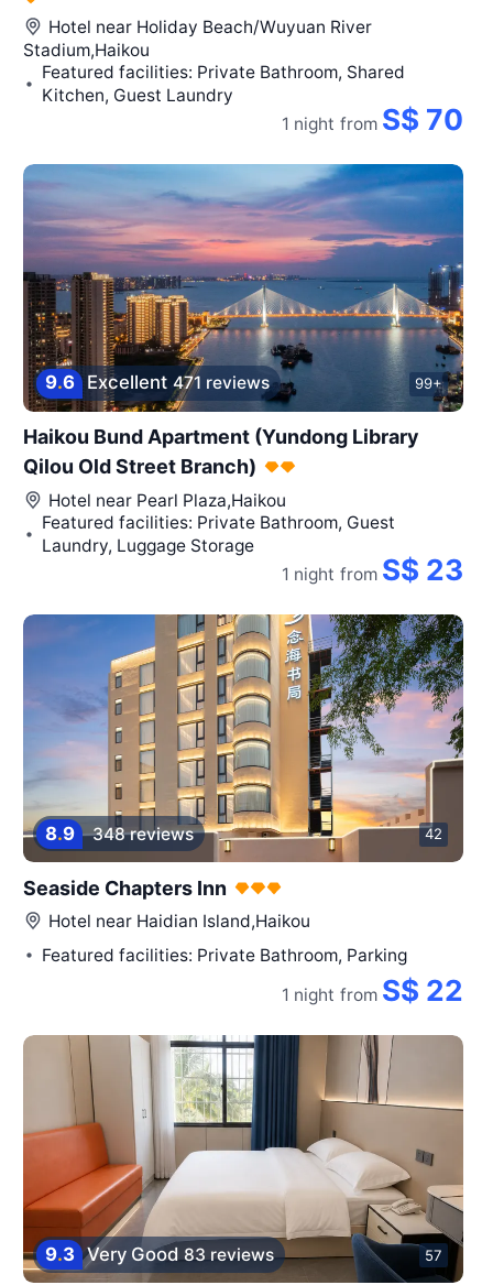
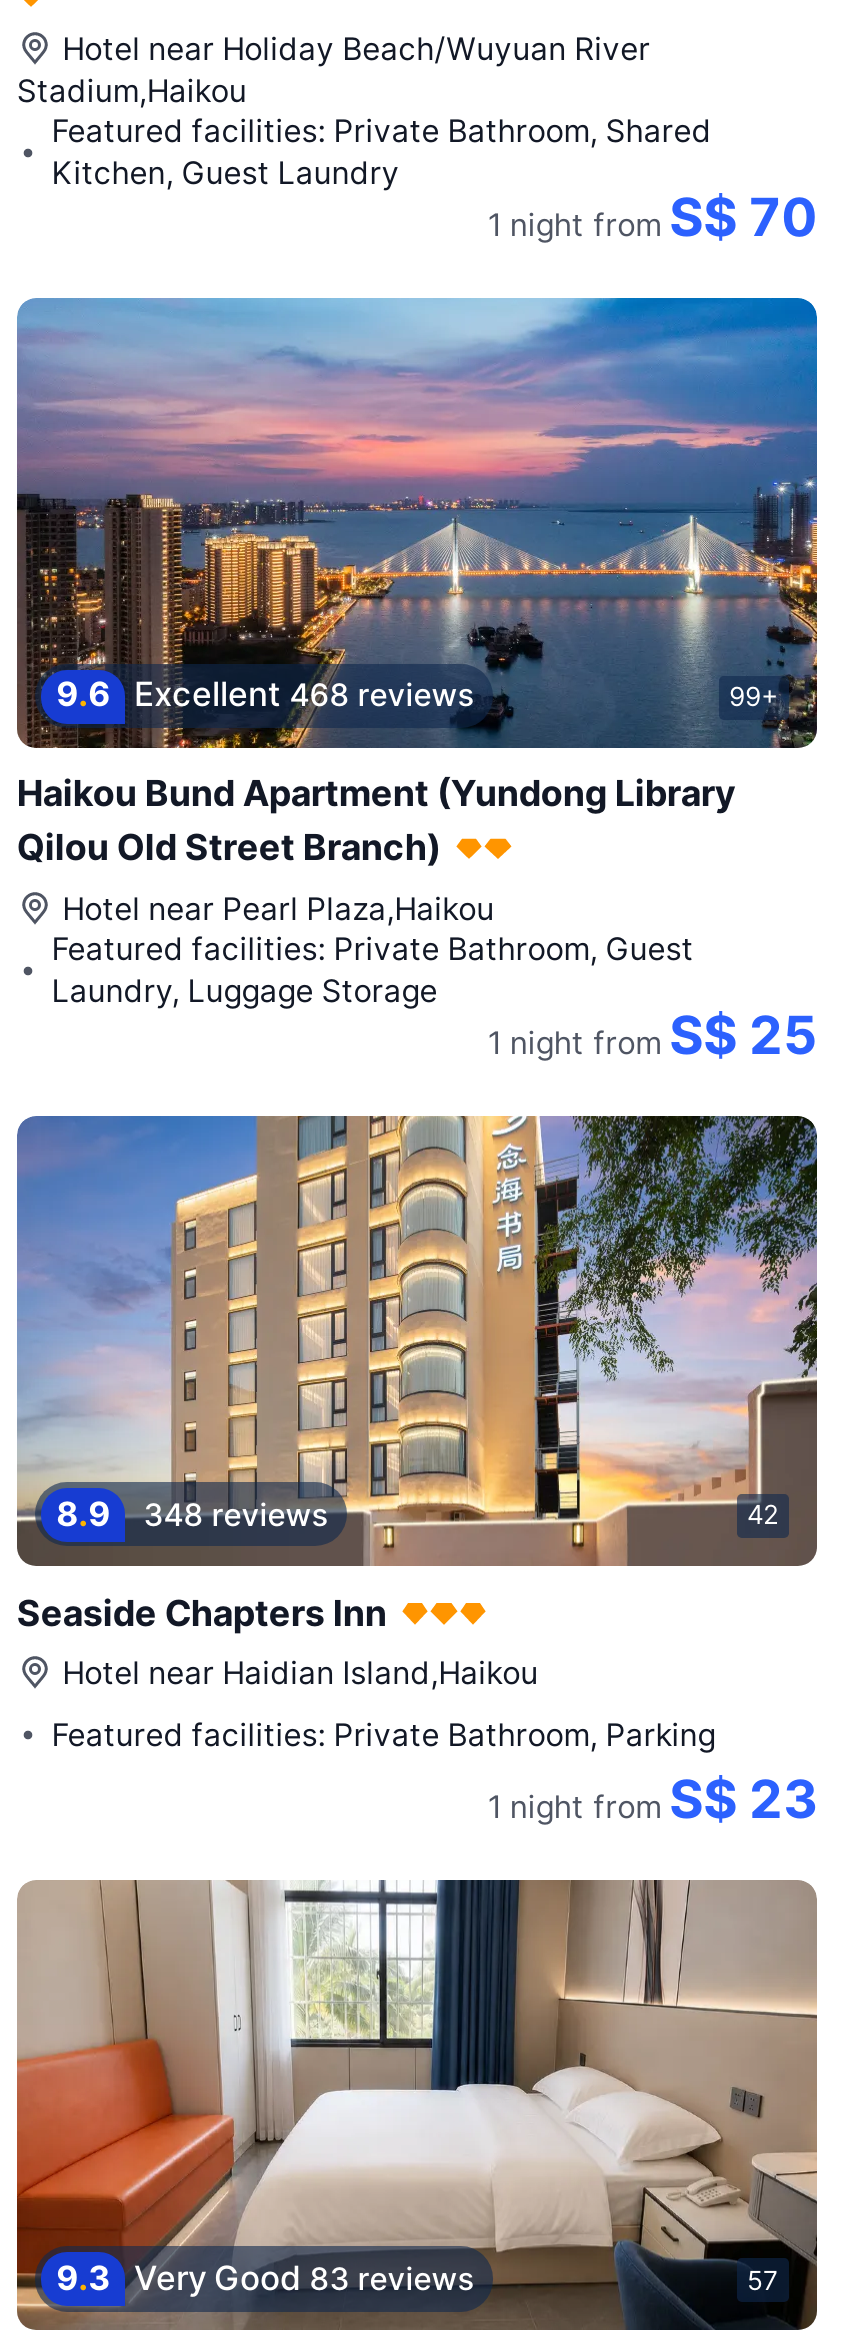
[45,372,270,394] 9.6 Excellent 471 reviews -> [56,675,473,715] 9.6 Excellent 468 reviews
[282,553,463,587] 1 night from S$ 23 -> [488,1004,817,1066] 1 night from S$ 25
[282,973,463,1008] 1 night from S$ 22 -> [488,1768,817,1830] 1 night from S$ 23

